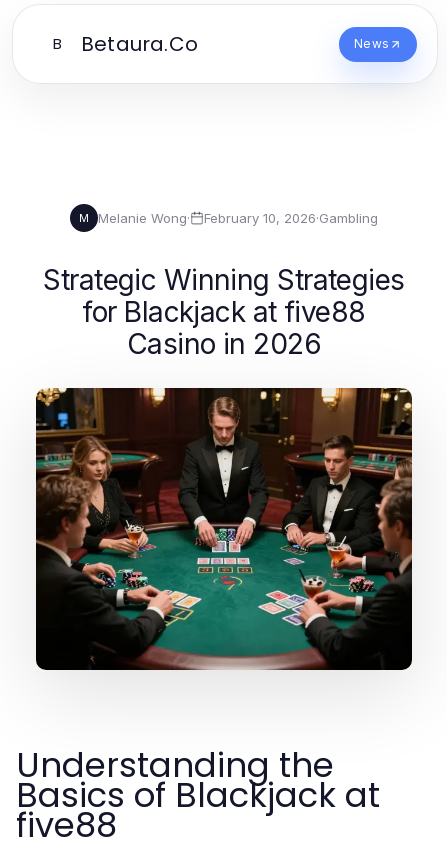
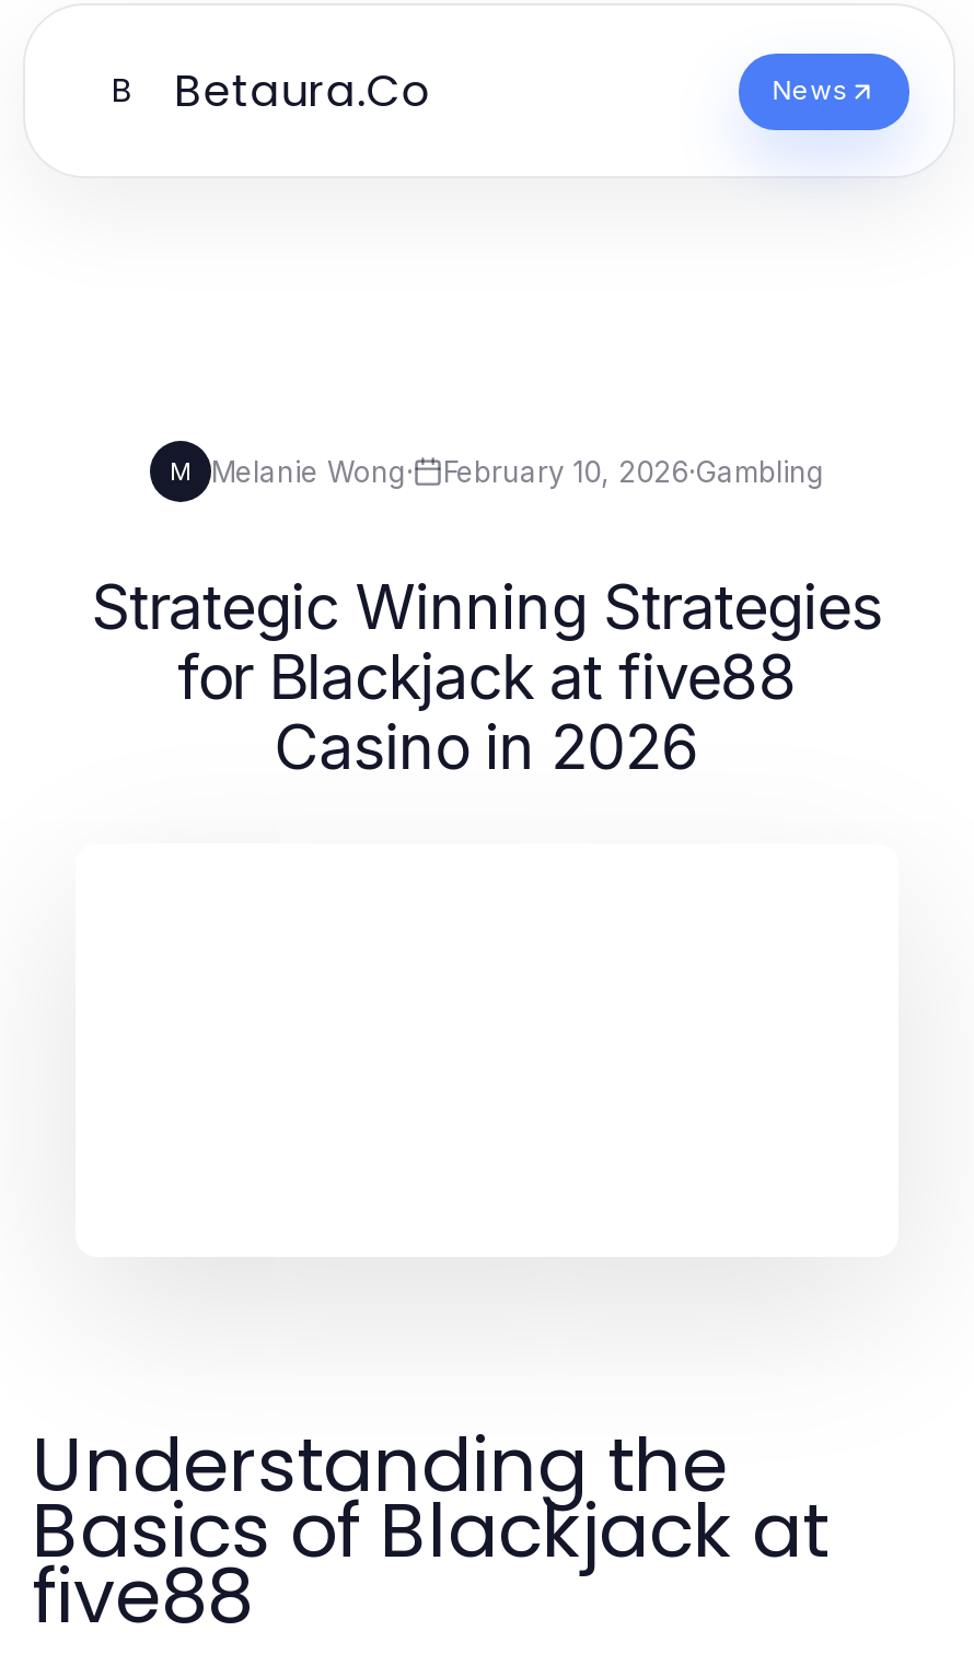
[35,387,413,671] [image] -> none

